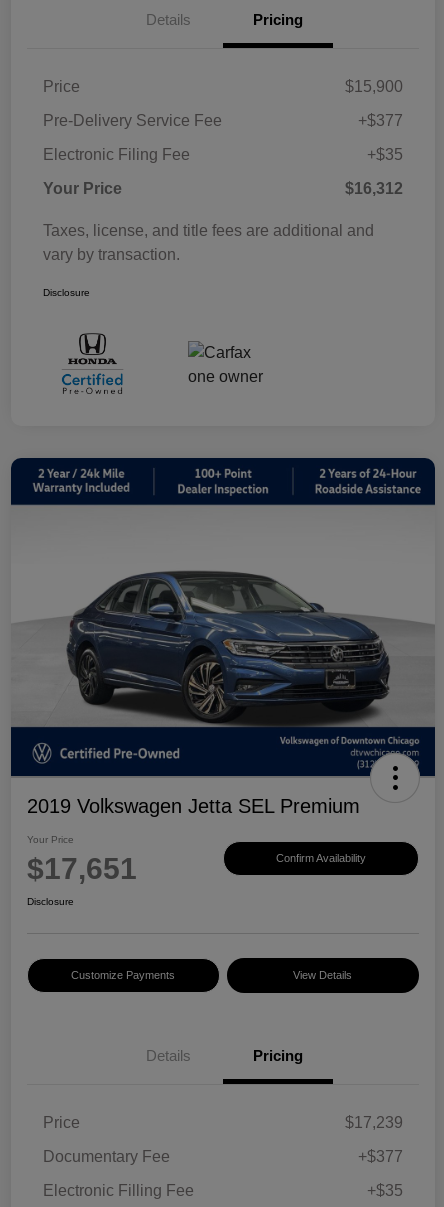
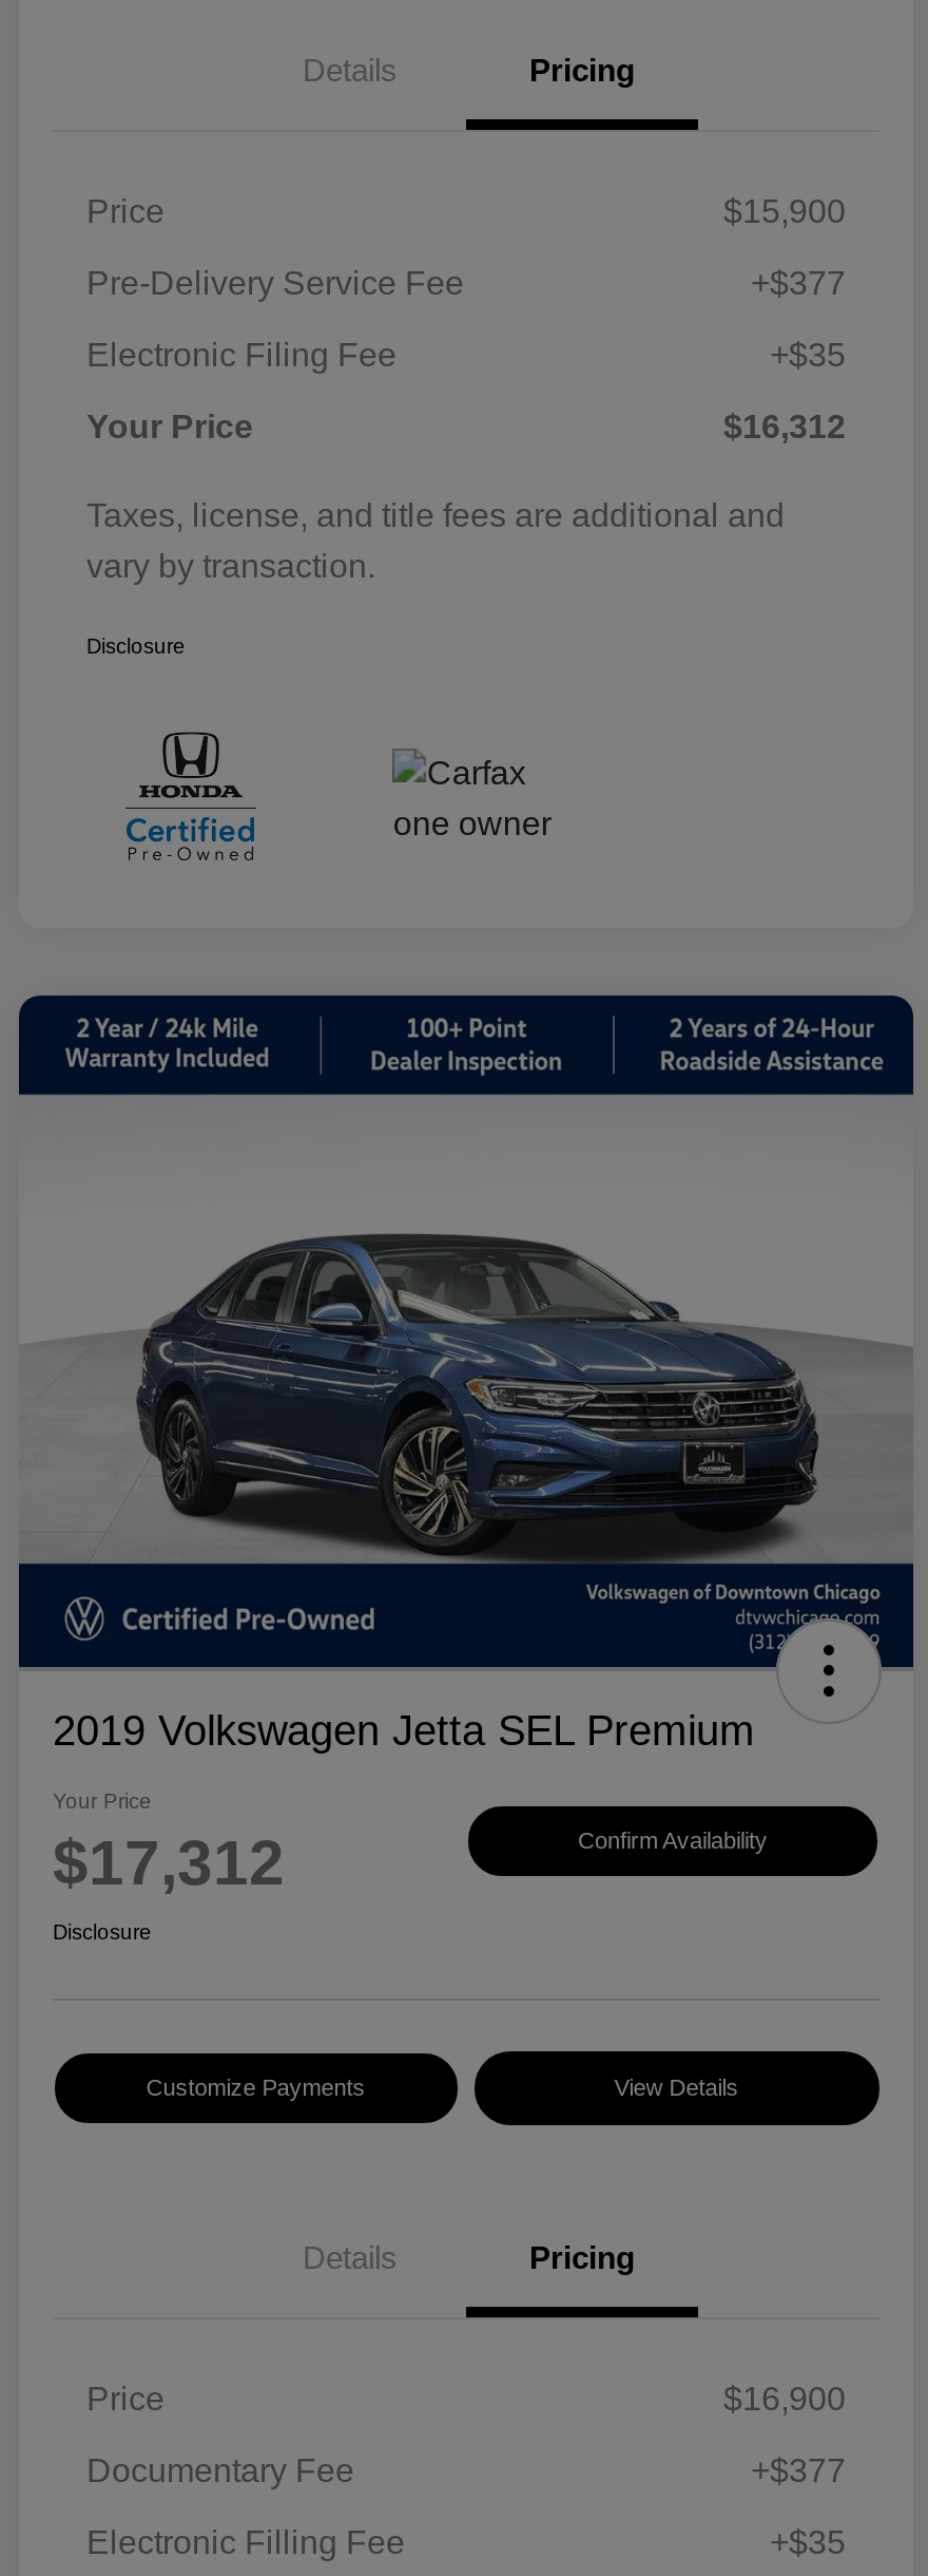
[27,852,137,885] $17,651 -> [53,1827,285,1896] $17,312
[345,1114,403,1131] $17,239 -> [723,2380,846,2416] $16,900

